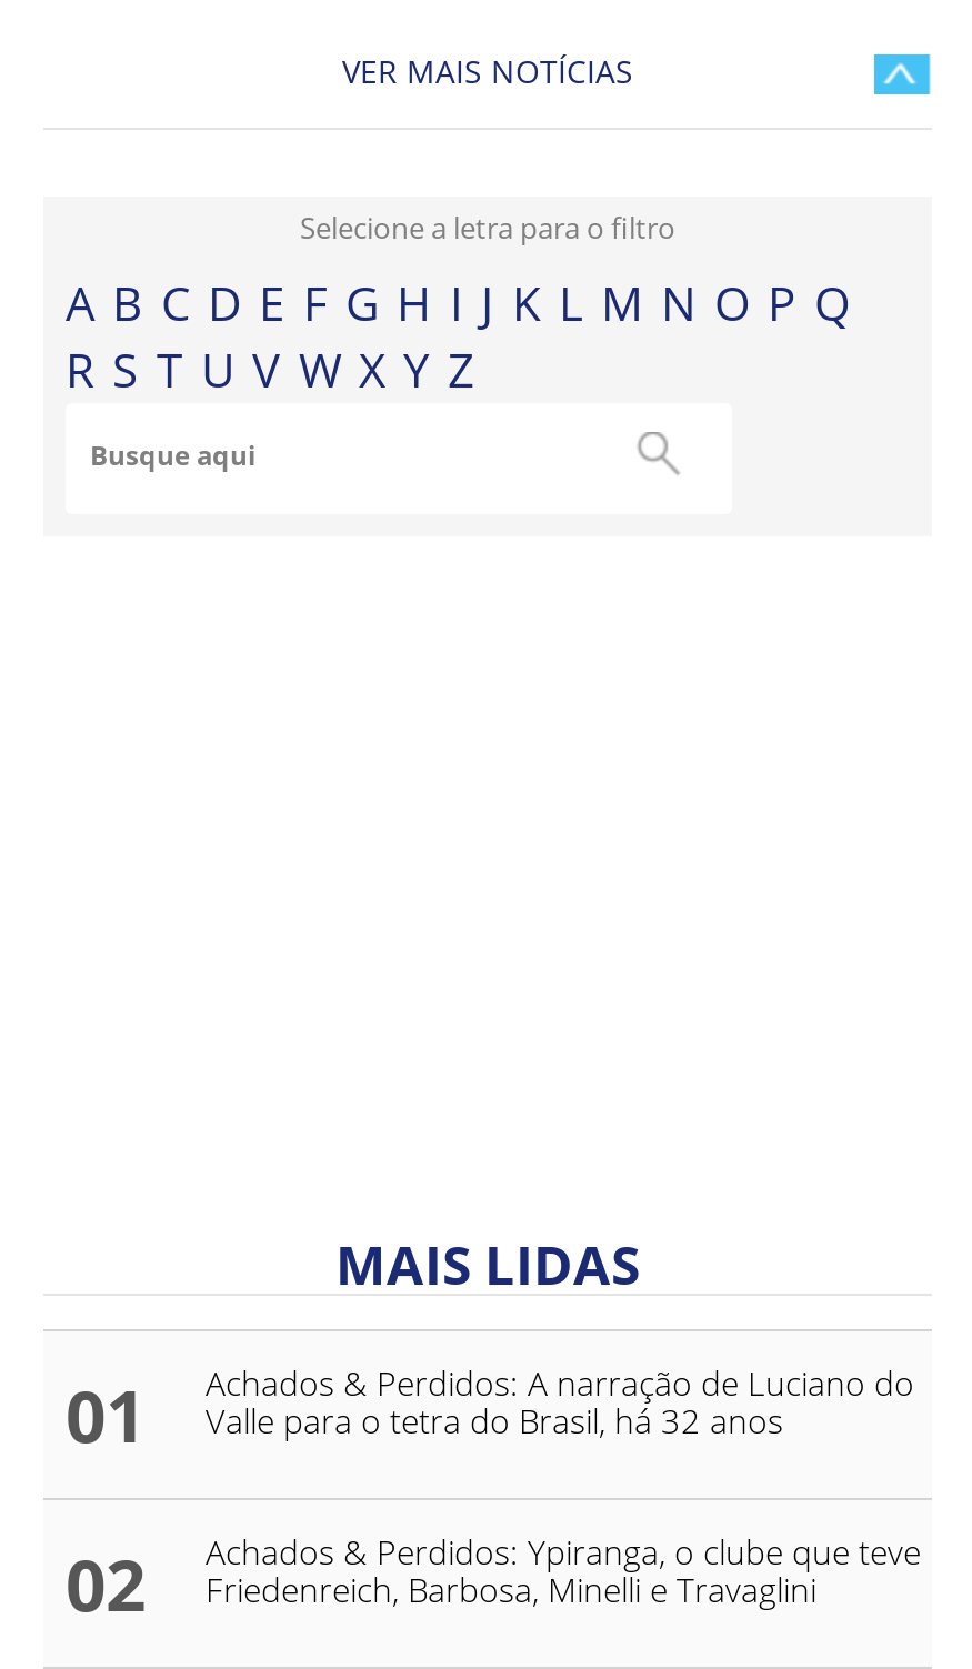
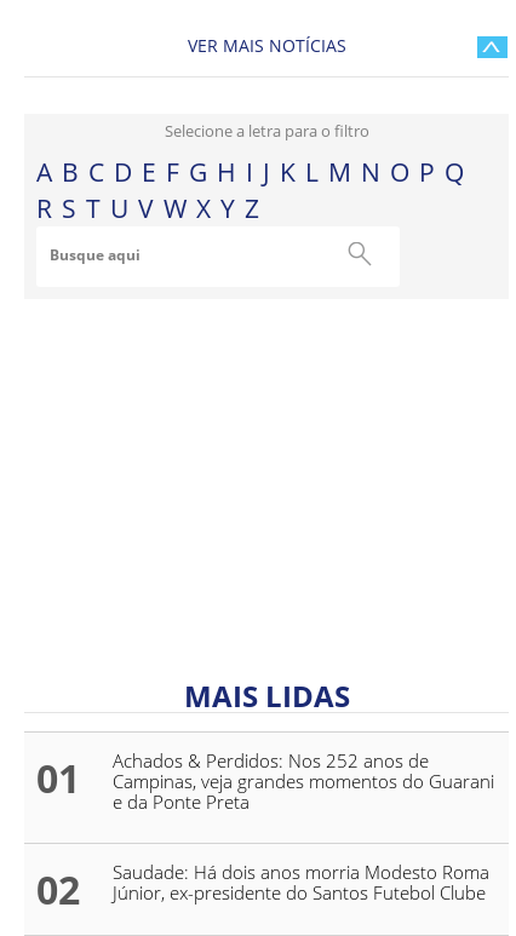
[206,1361,914,1443] Achados & Perdidos: A narração de Luciano do | Valle para o tetra do Brasil, há 32 anos -> [113,749,494,814] Achados & Perdidos: Nos 252 anos de | Campinas, veja grandes momentos do Guarani | e da Ponte Preta
[206,1530,921,1612] Achados & Perdidos: Ypiranga, o clube que teve | Friedenreich, Barbosa, Minelli e Travaglini -> [113,860,489,905] Saudade: Há dois anos morria Modesto Roma | Júnior, ex-presidente do Santos Futebol Clube

